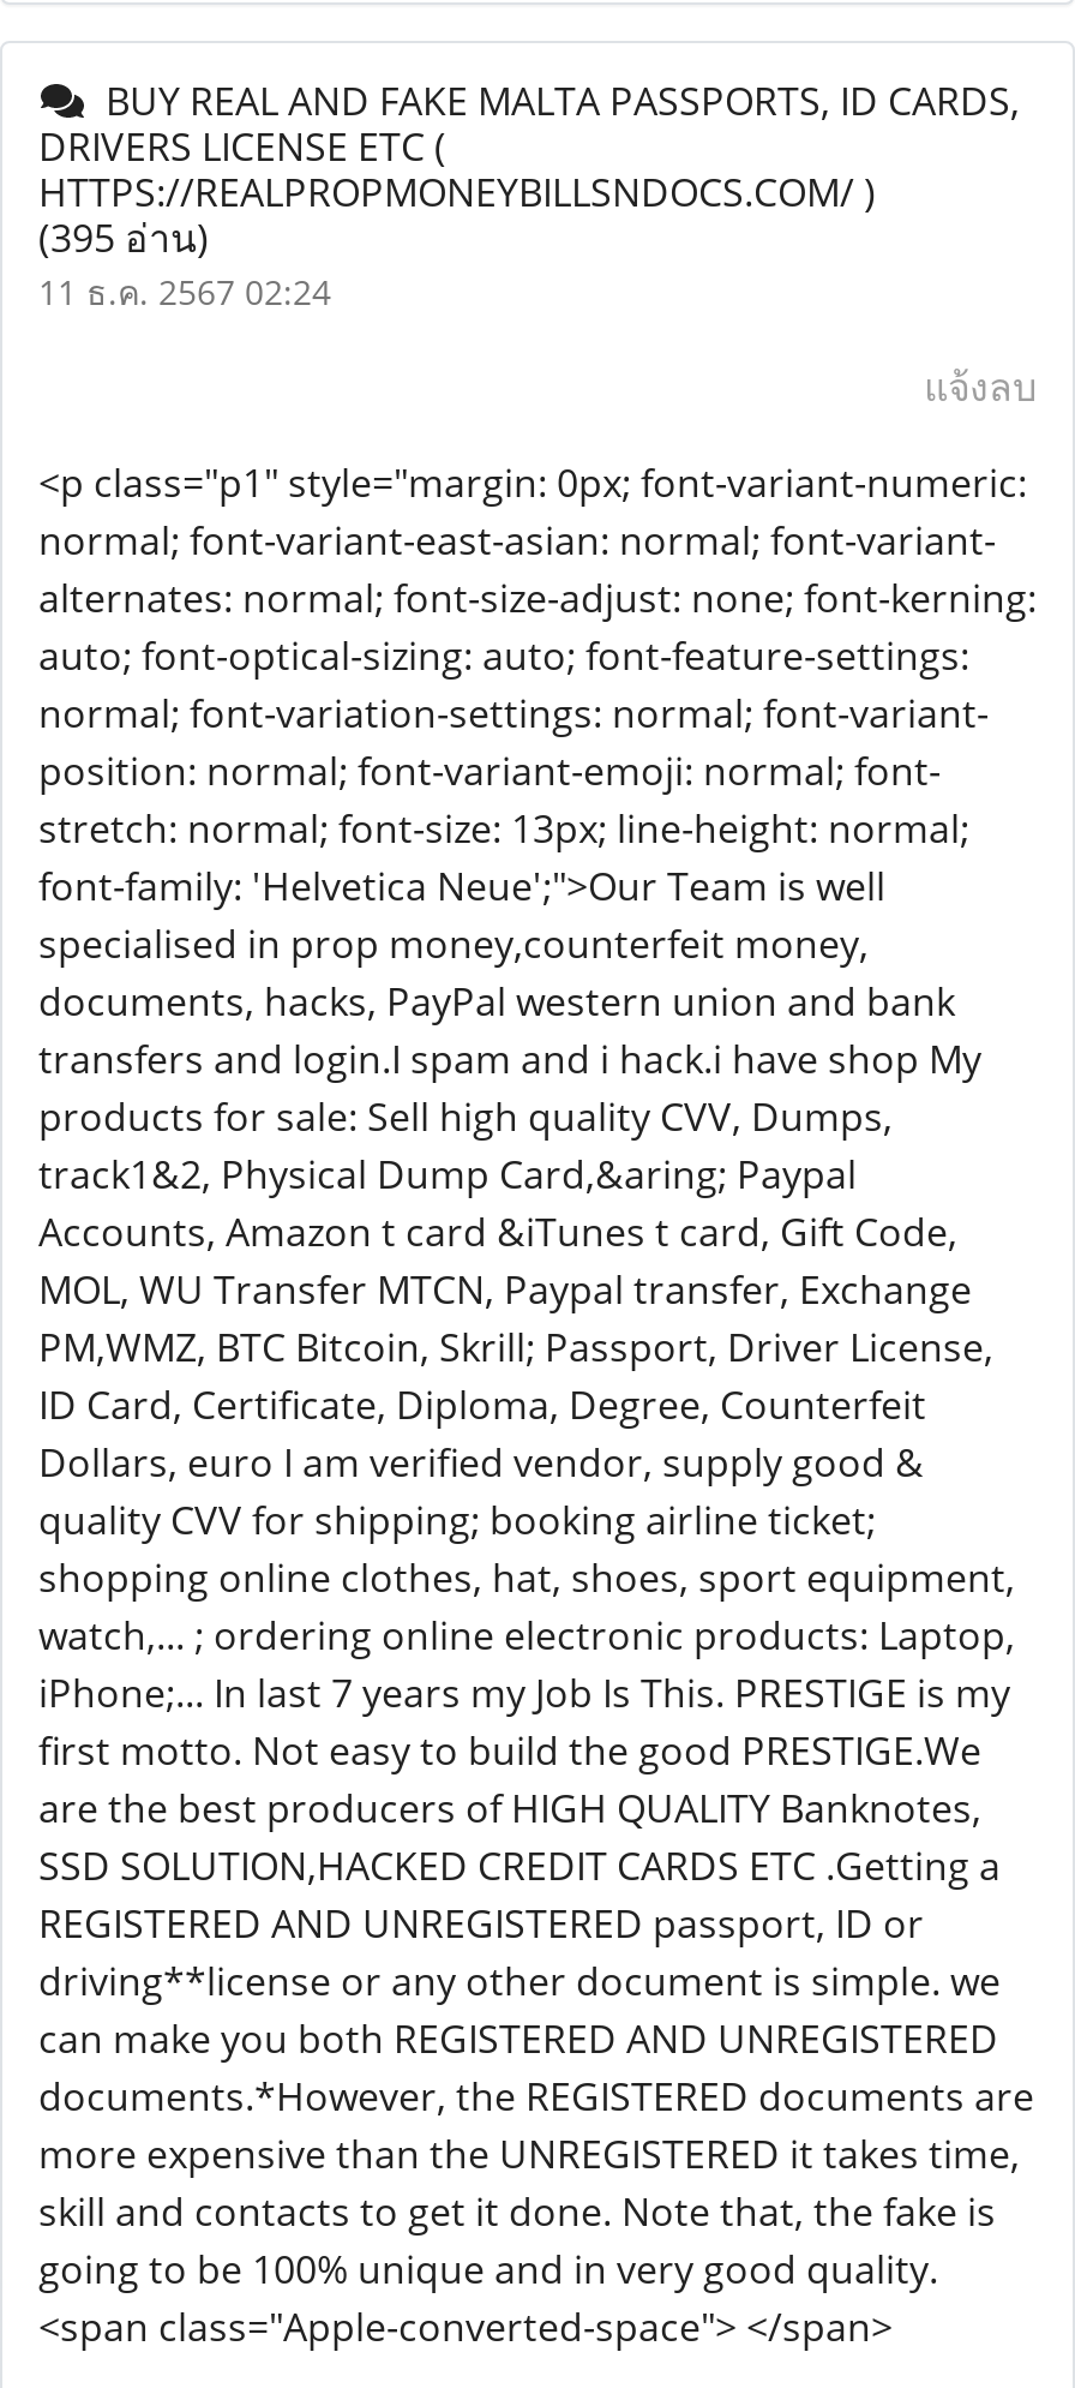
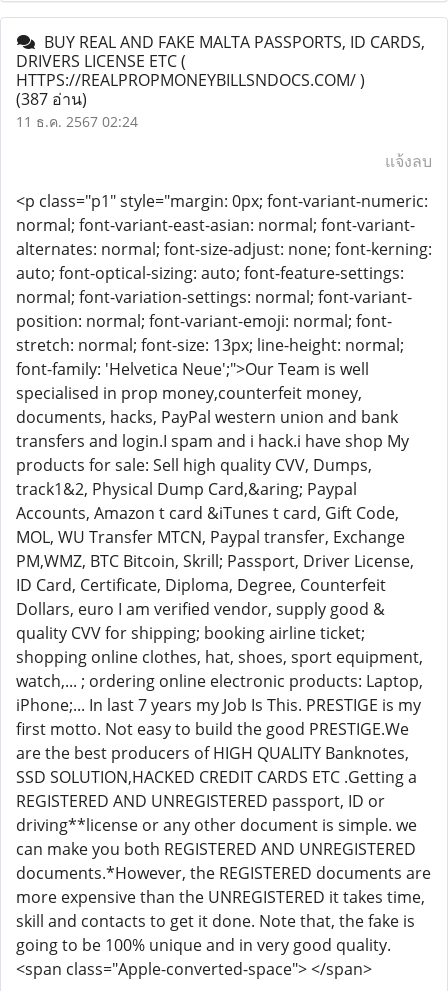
[38,211,209,264] (395 อ่าน) -> [16,88,87,110] (387 อ่าน)

